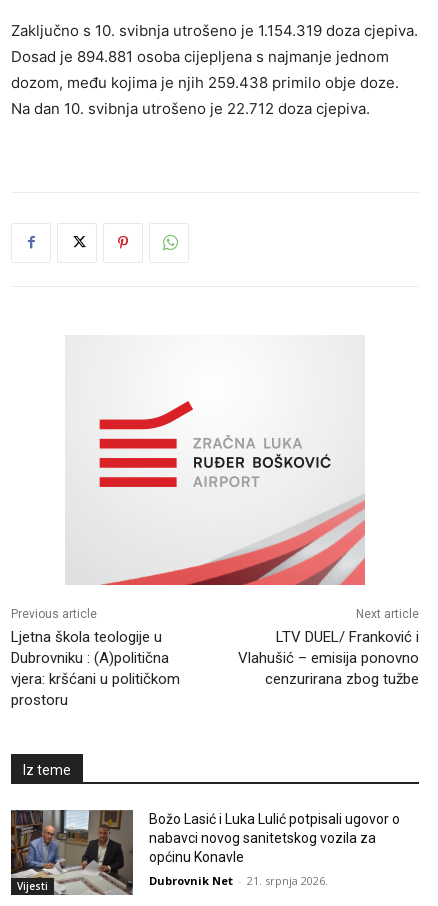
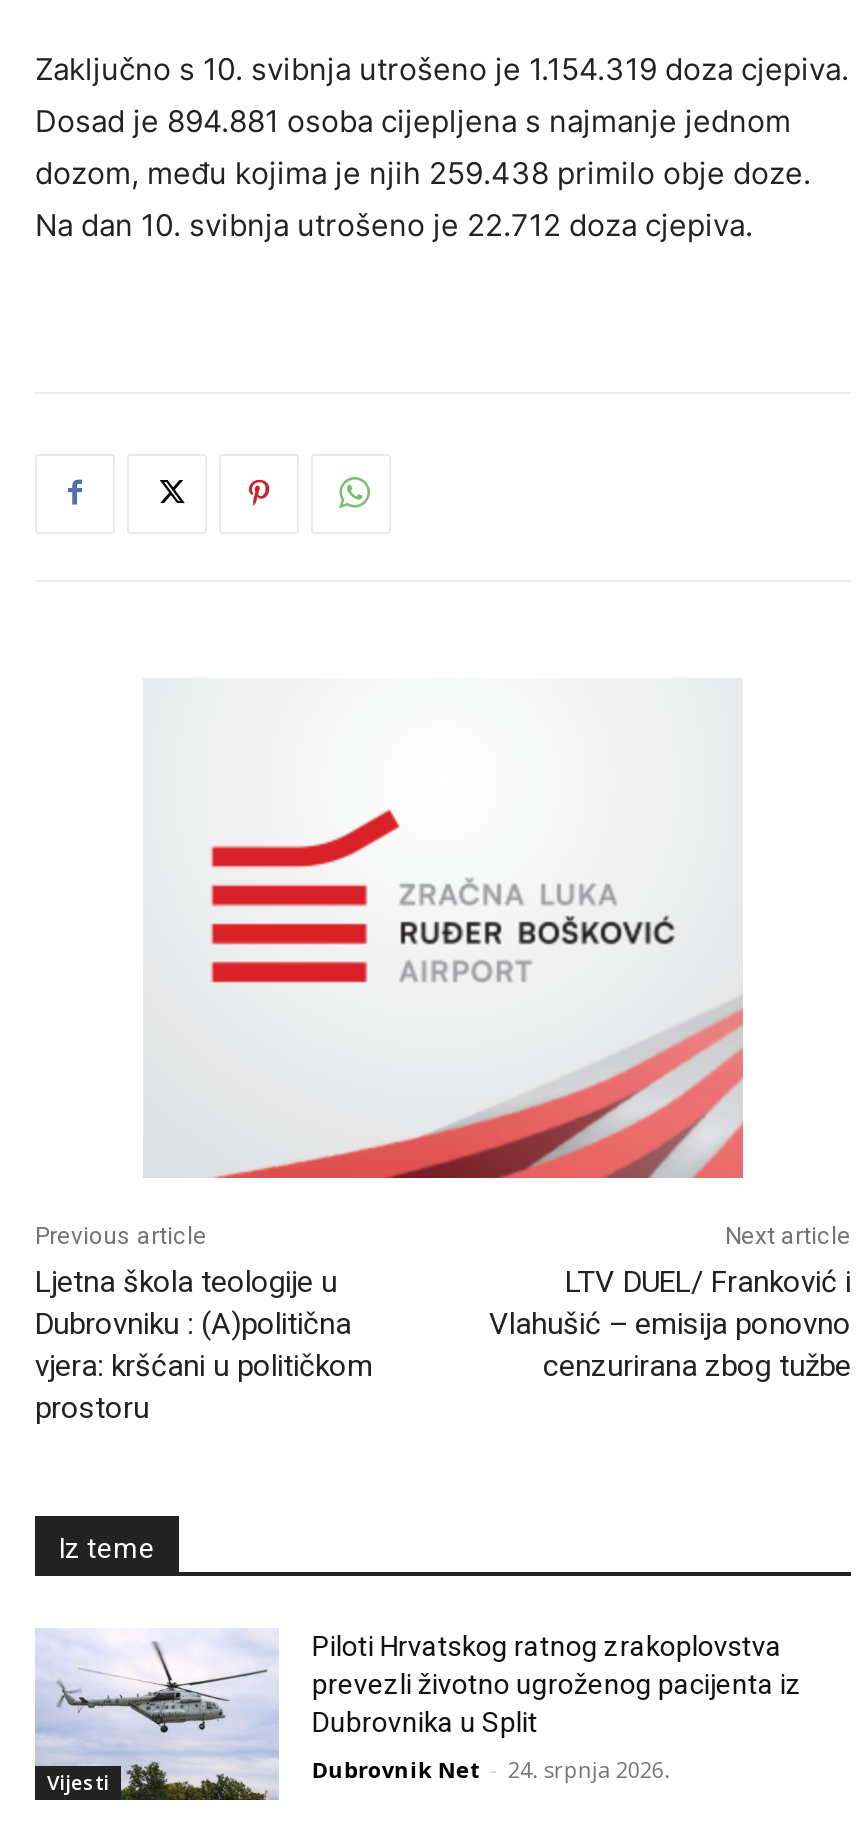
[10,809,400,896] [image] | Božo Lasić i Luka Lulić potpisali ugovor o | nabavci novog sanitetskog vozila za | općinu Konavle -> [35,1628,802,1802] [image] | Piloti Hrvatskog ratnog zrakoplovstva | prevezli životno ugroženog pacijenta iz | Dubrovnika u Split
[149,873,328,888] Dubrovnik Net - 21. srpnja 2026. -> [312,1753,670,1783] Dubrovnik Net - 24. srpnja 2026.

